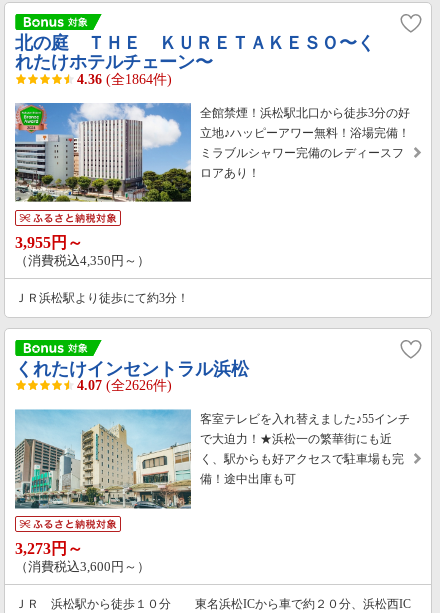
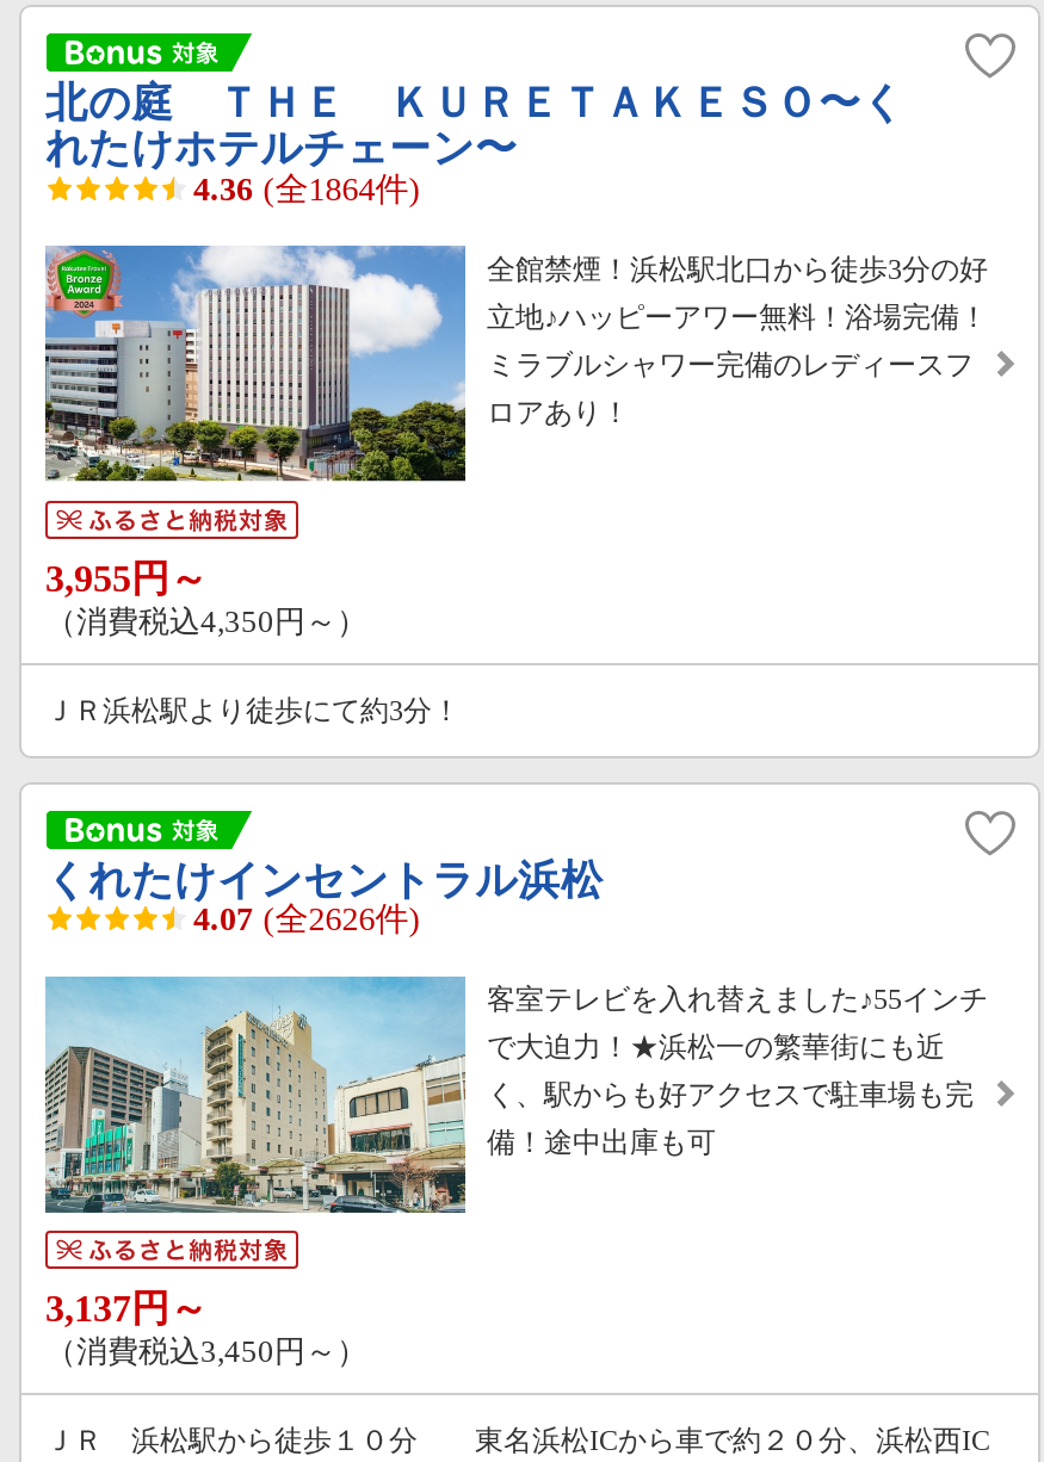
[15,540,83,557] 3,273円～ -> [45,1289,208,1329] 3,137円～
[15,560,150,574] （消費税込3,600円～） -> [45,1336,367,1370] （消費税込3,450円～）

